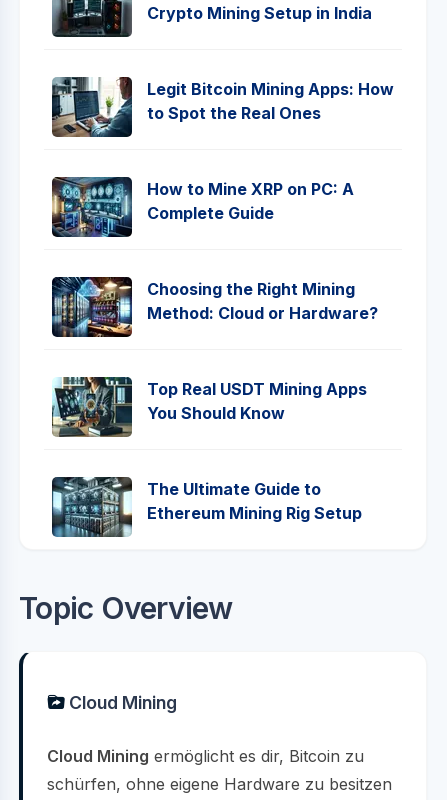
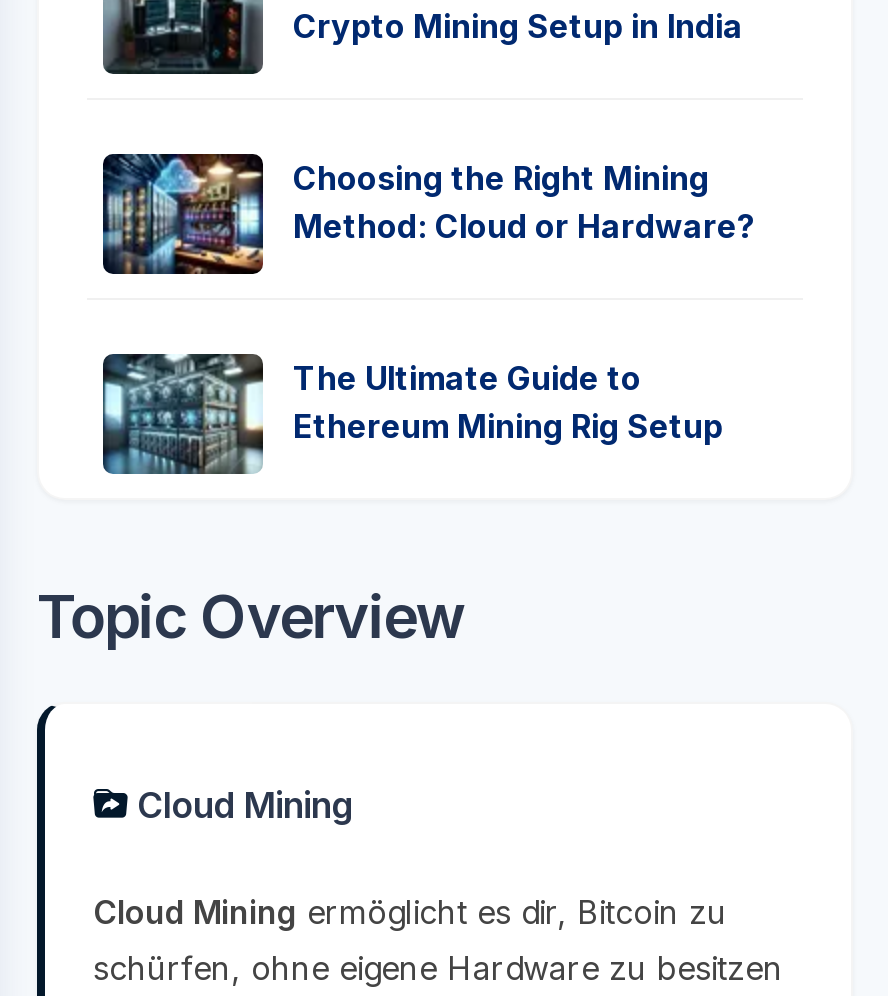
[51,76,394,138] [image] | Legit Bitcoin Mining Apps: How | to Spot the Real Ones -> none
[52,176,354,238] [image] | How to Mine XRP on PC: A | Complete Guide -> none
[51,376,367,438] [image] | Top Real USDT Mining Apps | You Should Know -> none

